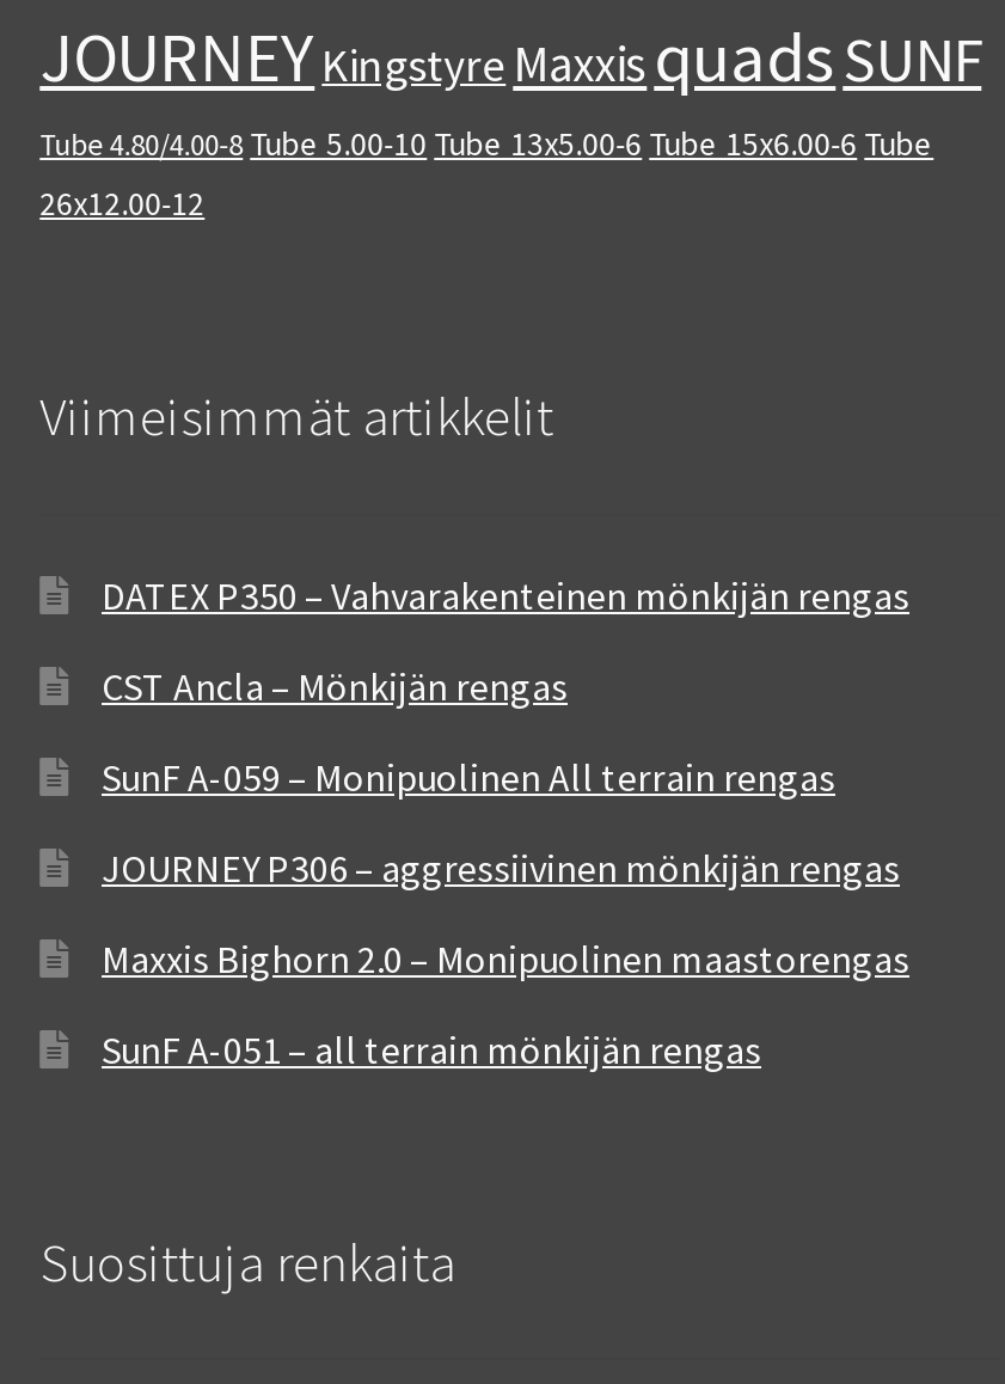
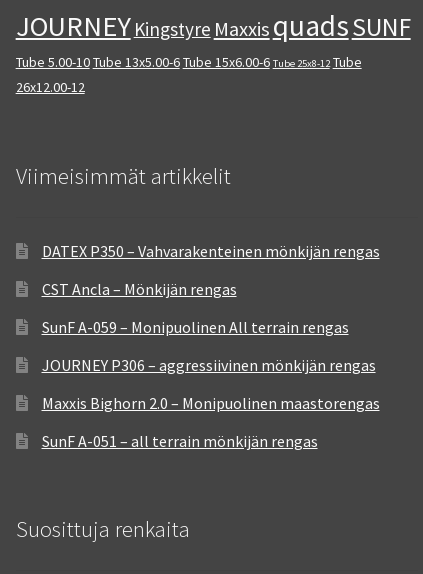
[40,121,934,164] Tube 4.80/4.00-8 Tube 5.00-10 Tube 13x5.00-6 Tube 15x6.00-6 Tube -> [16,53,362,71] Tube 5.00-10 Tube 13x5.00-6 Tube 15x6.00-6 Tube 25x8-12 Tube

